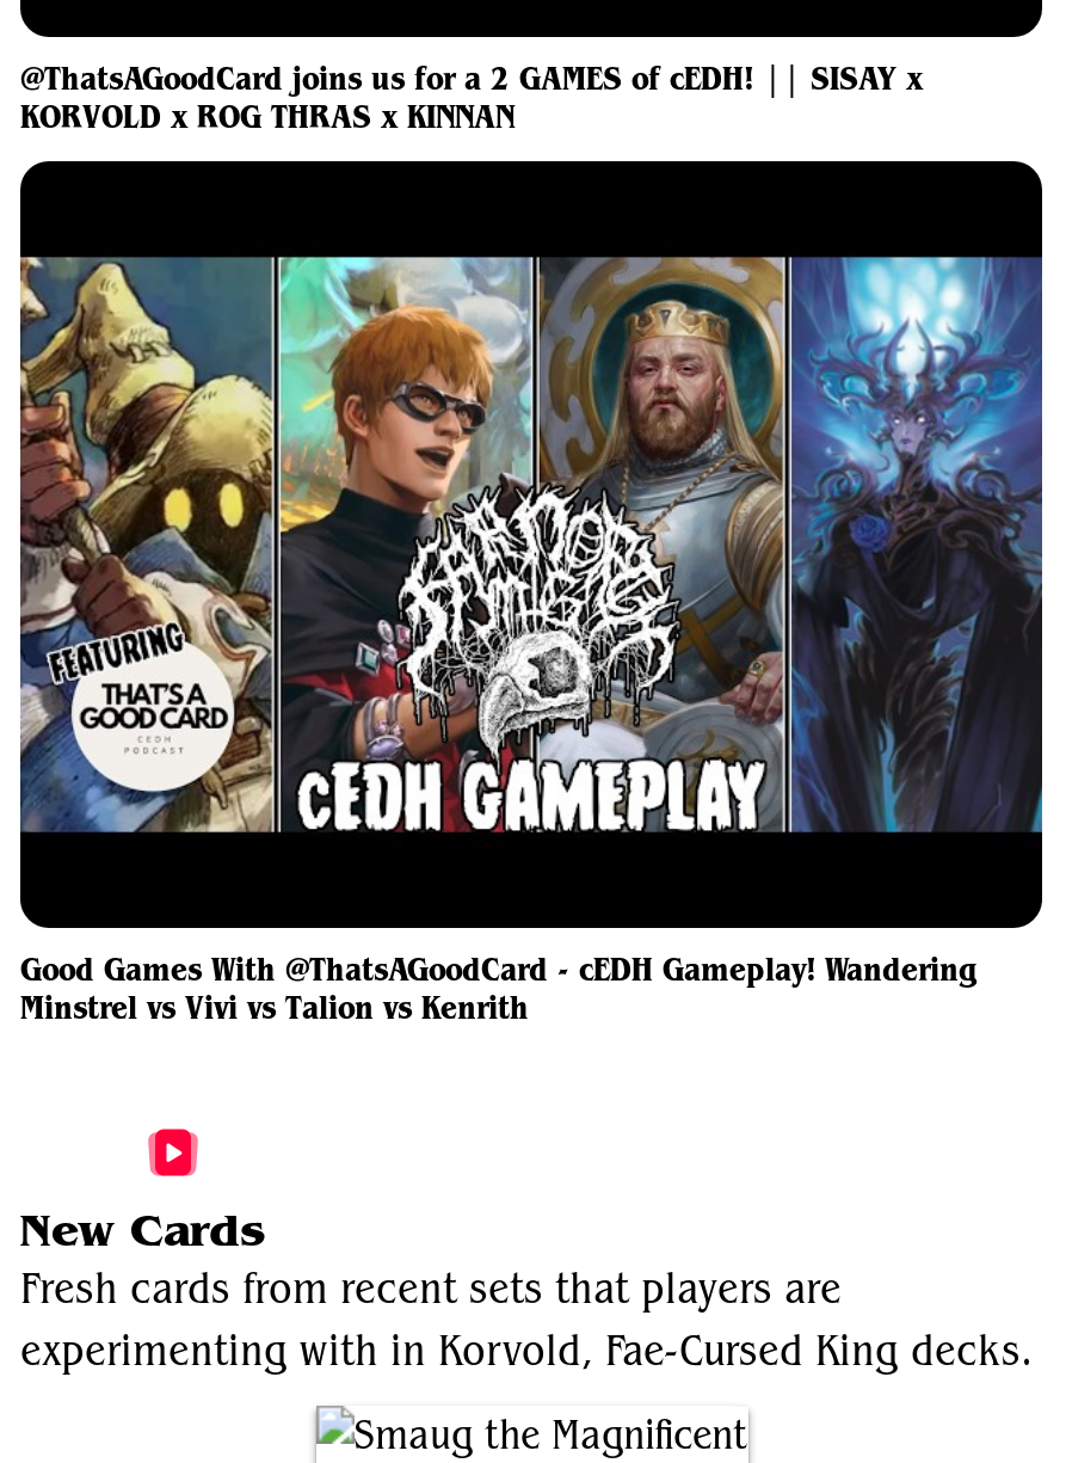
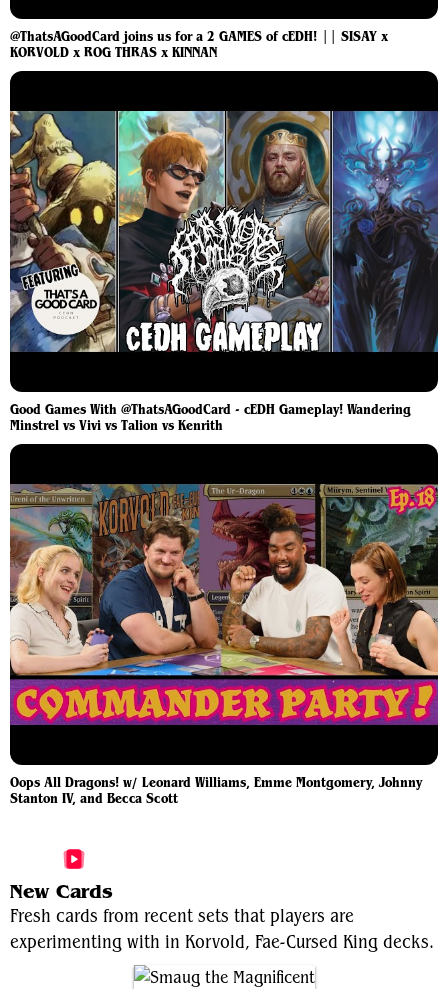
none -> [9,484,439,726] [image]
none -> [10,774,422,807] Oops All Dragons! w/ Leonard Williams, Emme Montgomery, Johnny | Stanton IV, and Becca Scott

